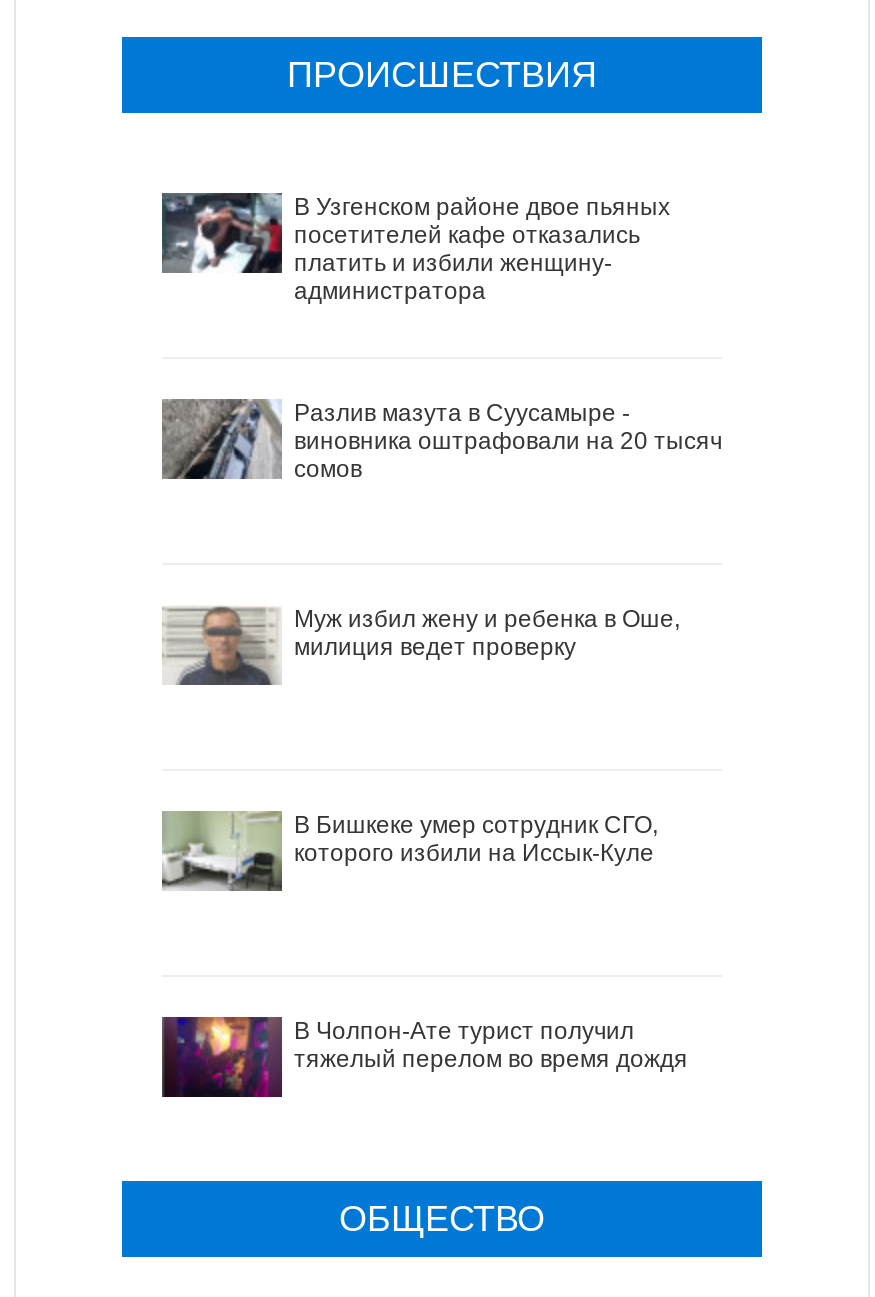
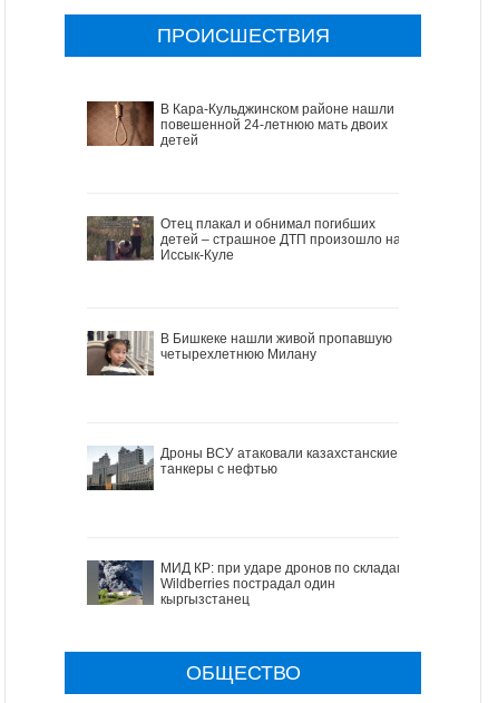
[162,193,670,305] [image] | В Узгенском районе двое пьяных | посетителей кафе отказались | платить и избили женщину- | администратора -> [87,101,394,148] [image] | В Кара-Кульджинском районе нашли | повешенной 24-летнюю мать двоих | детей
[162,399,722,483] [image] | Разлив мазута в Суусамыре - | виновника оштрафовали на 20 тысяч | сомов -> [88,216,401,263] [image] | Отец плакал и обнимал погибших | детей – страшное ДТП произошло на | Иссык-Куле
[162,605,680,685] [image] | Муж избил жену и ребенка в Оше, | милиция ведет проверку -> [86,330,392,377] [image] | В Бишкеке нашли живой пропавшую | четырехлетнюю Милану
[162,811,658,891] [image] | В Бишкеке умер сотрудник СГО, | которого избили на Иссык-Куле -> [87,445,398,491] [image] | Дроны ВСУ атаковали казахстанские | танкеры с нефтью
[164,1015,688,1099] [image] | В Чолпон-Ате турист получил | тяжелый перелом во время дождя -> [87,559,406,607] [image] | МИД КР: при ударе дронов по складам | Wildberries пострадал один | кыргызстанец

